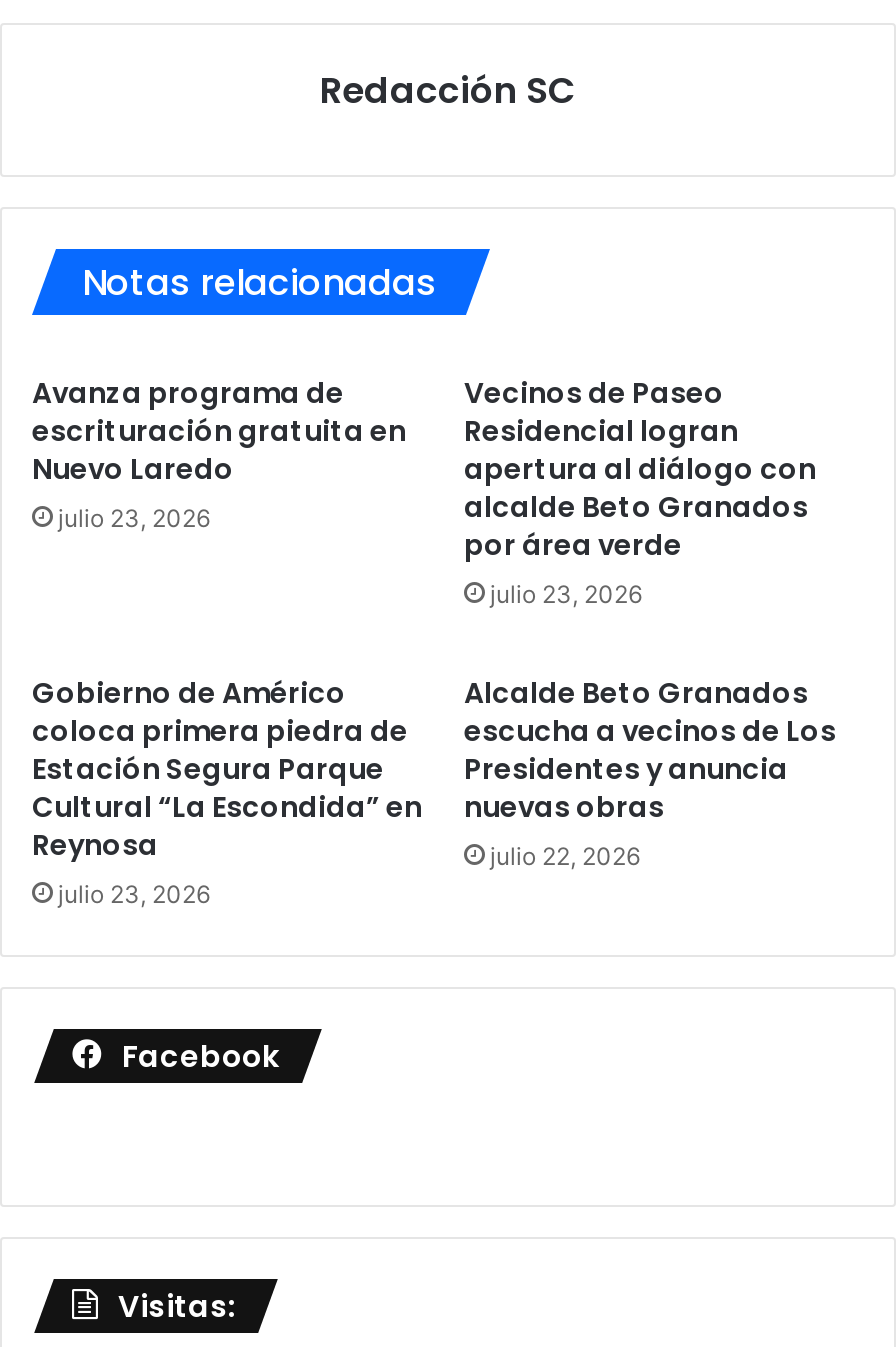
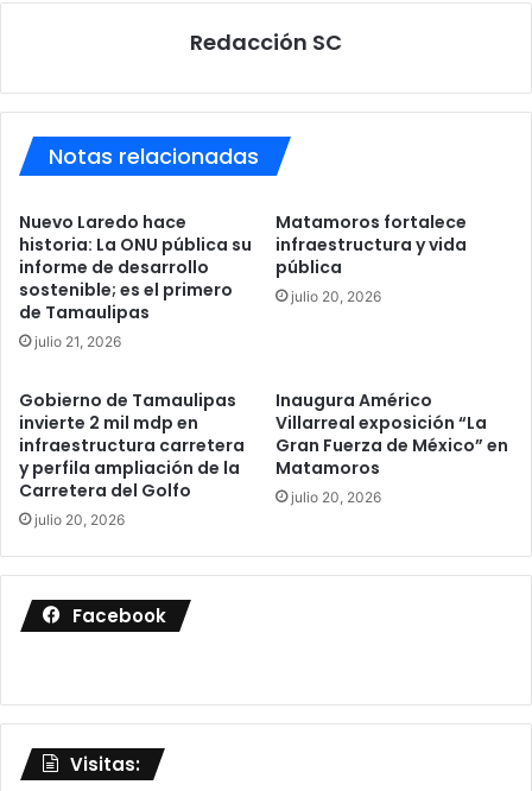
[32,373,406,533] Avanza programa de | escrituración gratuita en | Nuevo Laredo | julio 23, 2026 -> [19,210,252,351] Nuevo Laredo hace | historia: La ONU pública su | informe de desarrollo | sostenible; es el primero | de Tamaulipas | julio 21, 2026
[464,373,816,609] Vecinos de Paseo | Residencial logran | apertura al diálogo con | alcalde Beto Granados | por área verde | julio 23, 2026 -> [275,210,467,305] Matamoros fortalece | infraestructura y vida | pública | julio 20, 2026
[32,673,422,909] Gobierno de Américo | coloca primera piedra de | Estación Segura Parque | Cultural “La Escondida” en | Reynosa | julio 23, 2026 -> [19,389,245,529] Gobierno de Tamaulipas | invierte 2 mil mdp en | infraestructura carretera | y perfila ampliación de la | Carretera del Golfo | julio 20, 2026
[464,673,836,871] Alcalde Beto Granados | escucha a vecinos de Los | Presidentes y anuncia | nuevas obras | julio 22, 2026 -> [275,389,508,506] Inaugura Américo | Villarreal exposición “La | Gran Fuerza de México” en | Matamoros | julio 20, 2026

